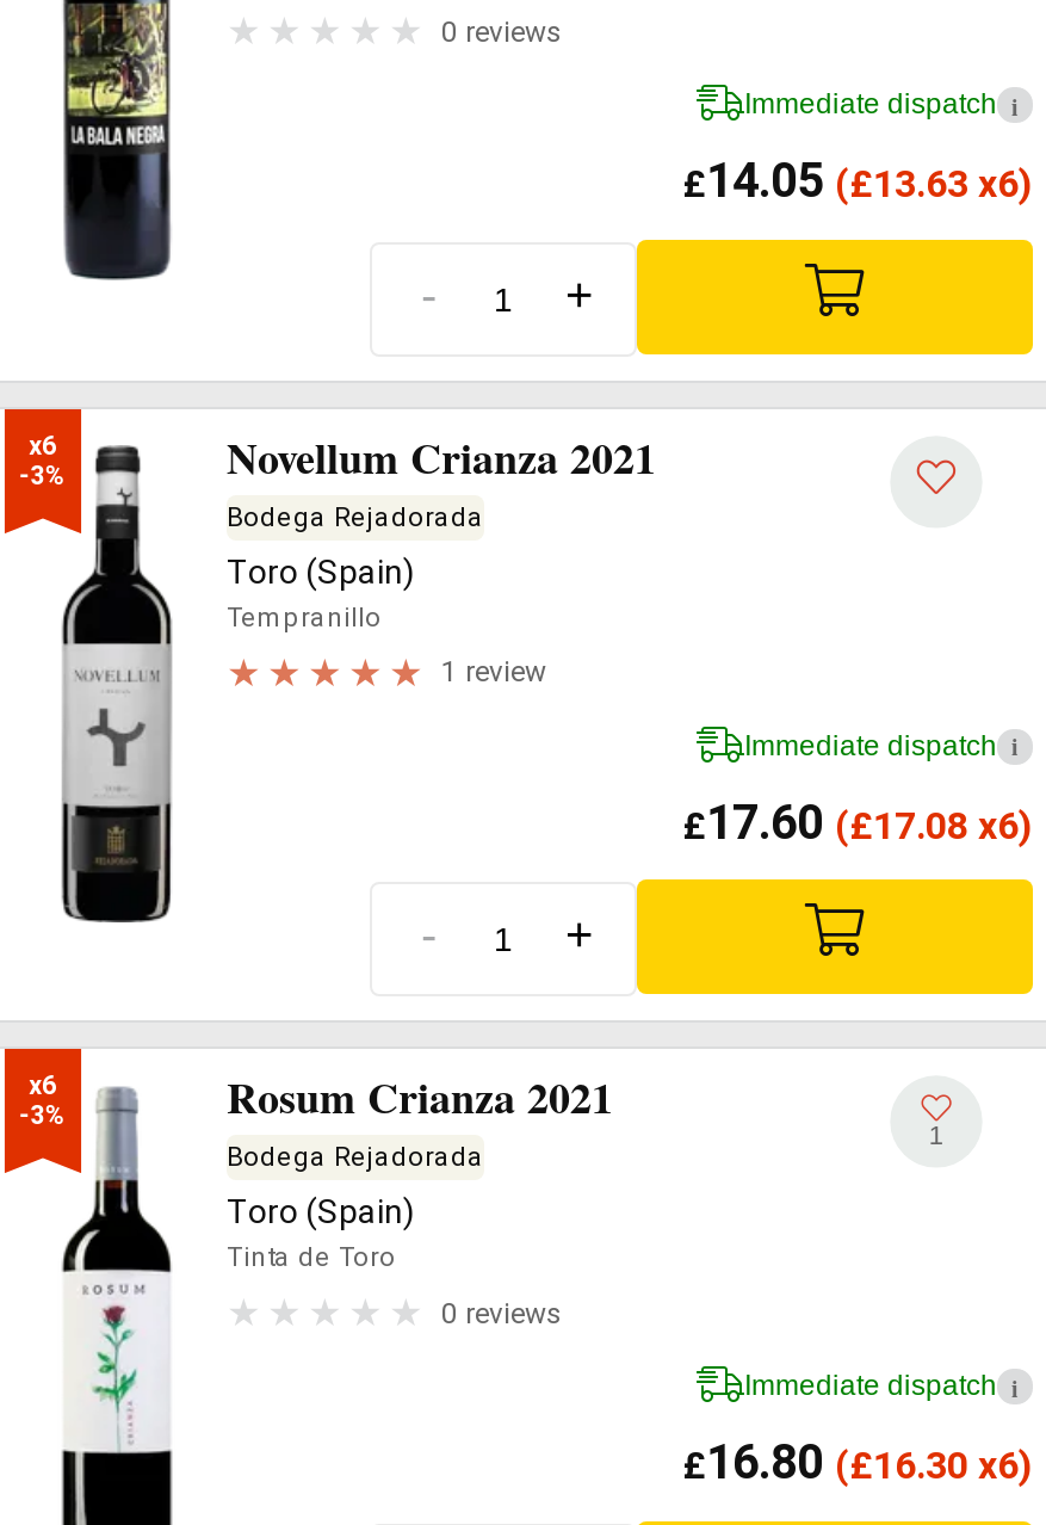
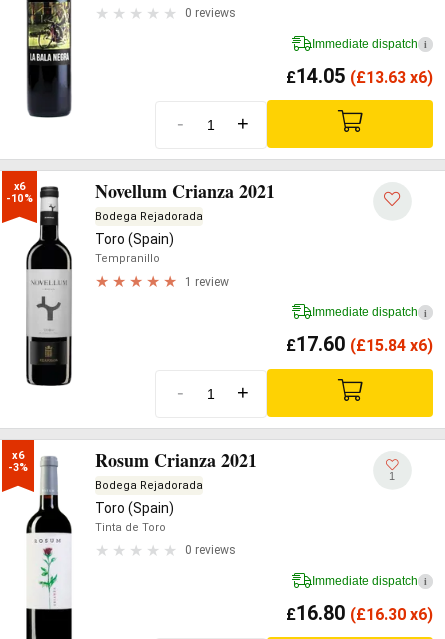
[19,459,67,489] -3% -> [6,192,32,205] -10%
[682,792,1033,850] £17.60 (£17.08 x6) -> [286,332,433,356] £17.60 (£15.84 x6)

